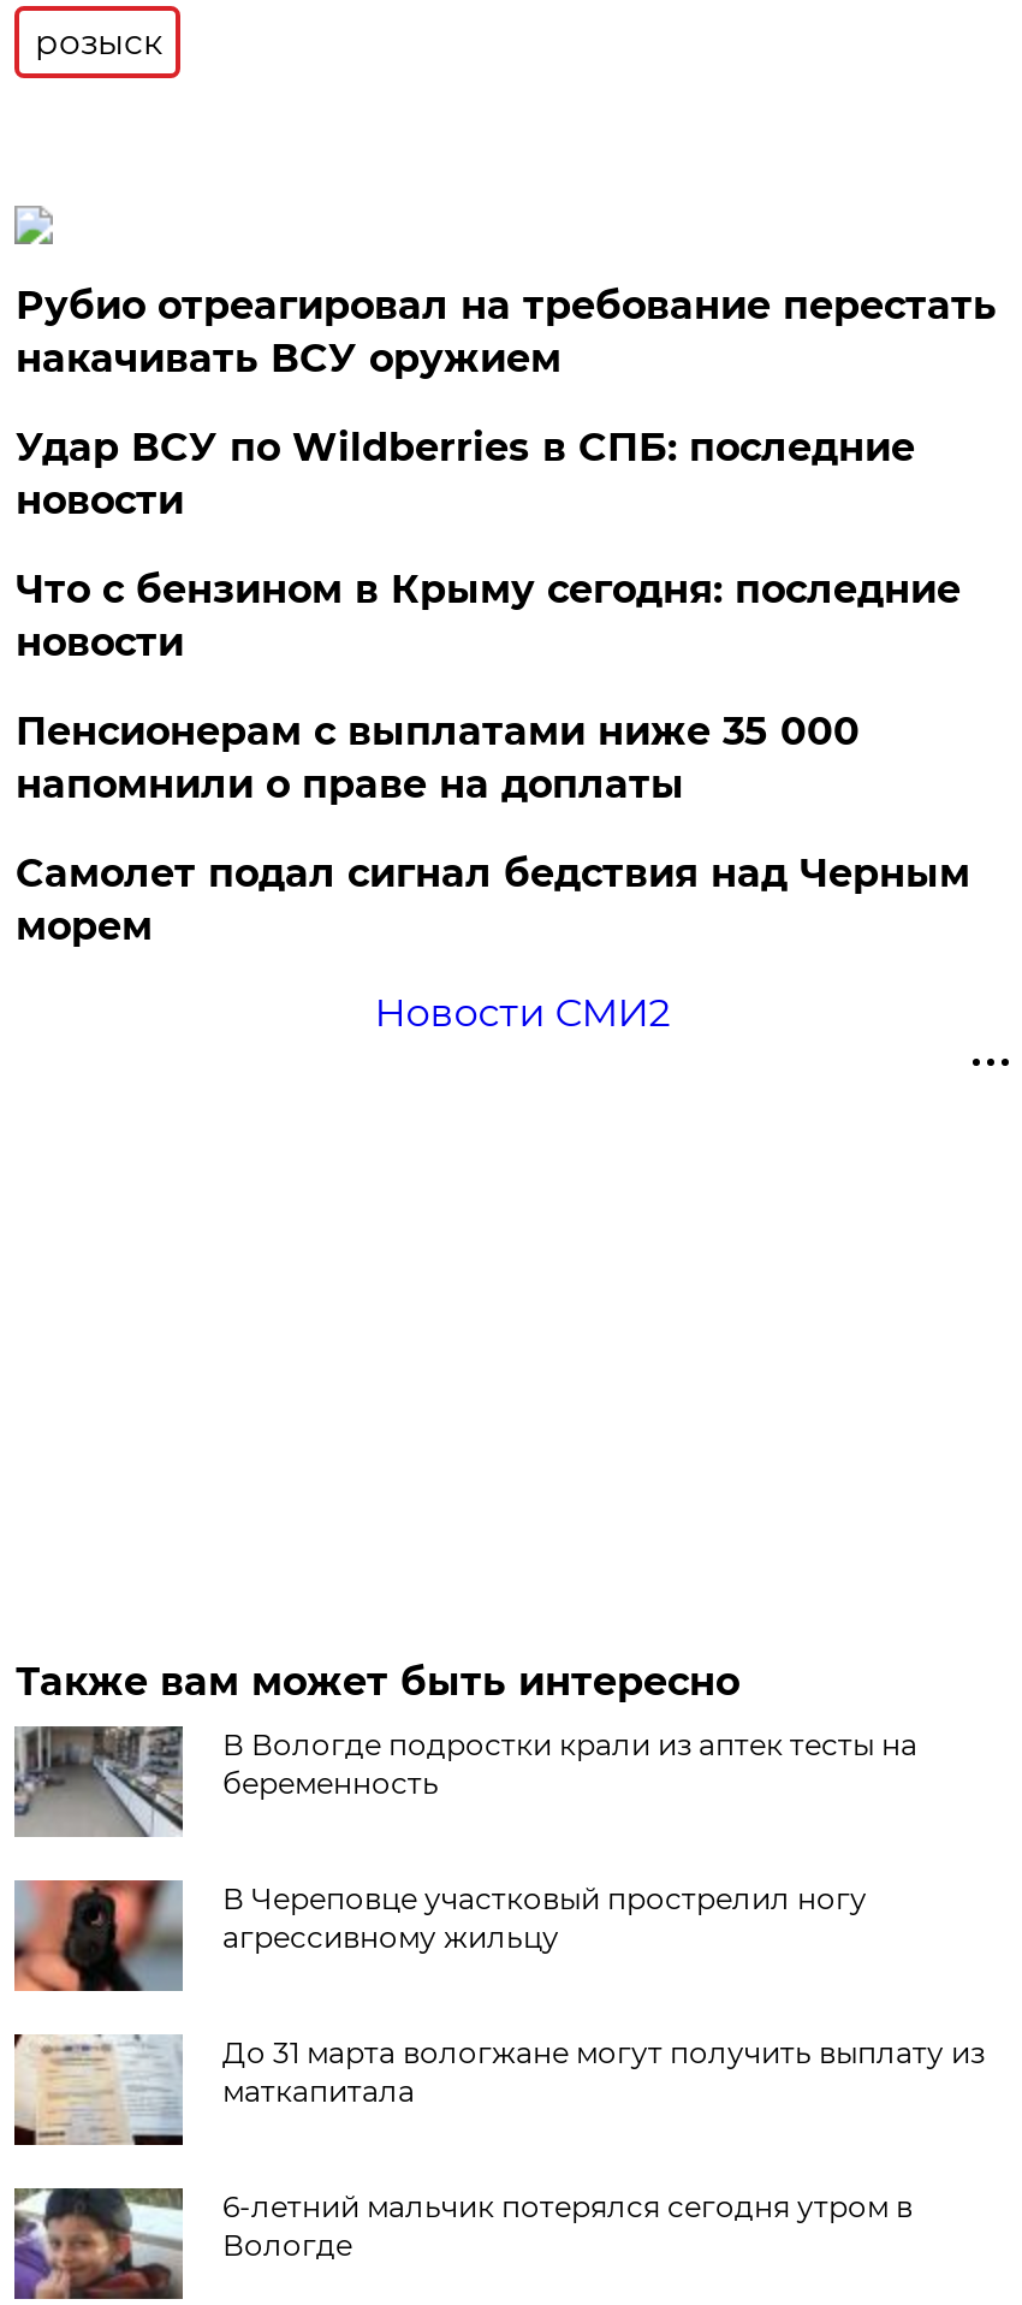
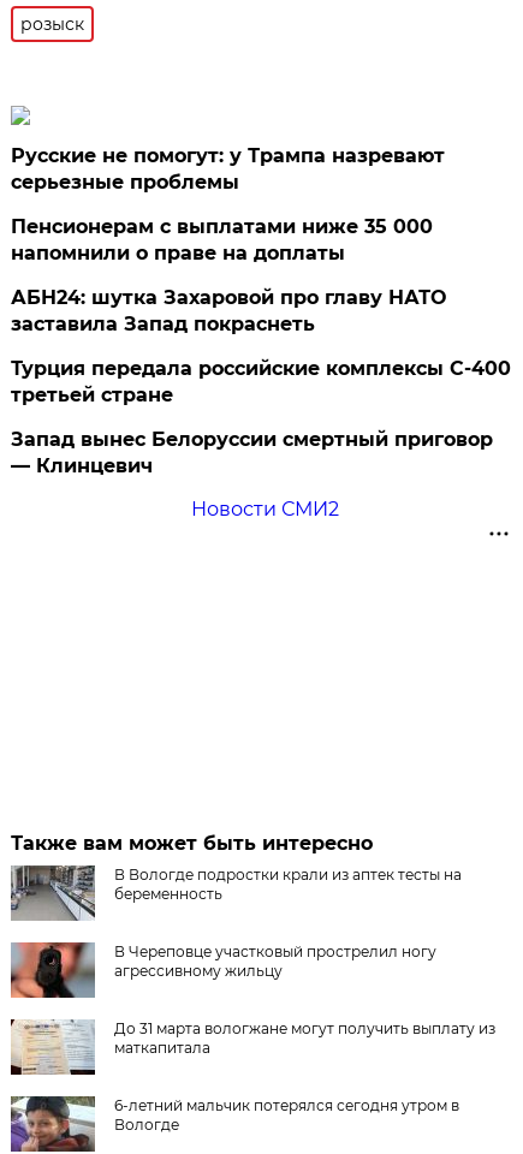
[15,282,997,665] Рубио отреагировал на требование перестать | накачивать ВСУ оружием | Удар ВСУ по Wildberries в СПБ: последние | новости | Что с бензином в Крыму сегодня: последние | новости -> [11,144,445,193] Русские не помогут: у Трампа назревают | серьезные проблемы
moved [15,708,859,807] -> [11,215,433,264]: Пенсионерам с выплатами ниже 35 000 | напомнили о праве на доплаты
[15,850,970,949] Самолет подал сигнал бедствия над Черным | морем -> [11,286,511,477] АБН24: шутка Захаровой про главу НАТО | заставила Запад покраснеть | Турция передала российские комплексы С-400 | третьей стране | Запад вынес Белоруссии смертный приговор | — Клинцевич

